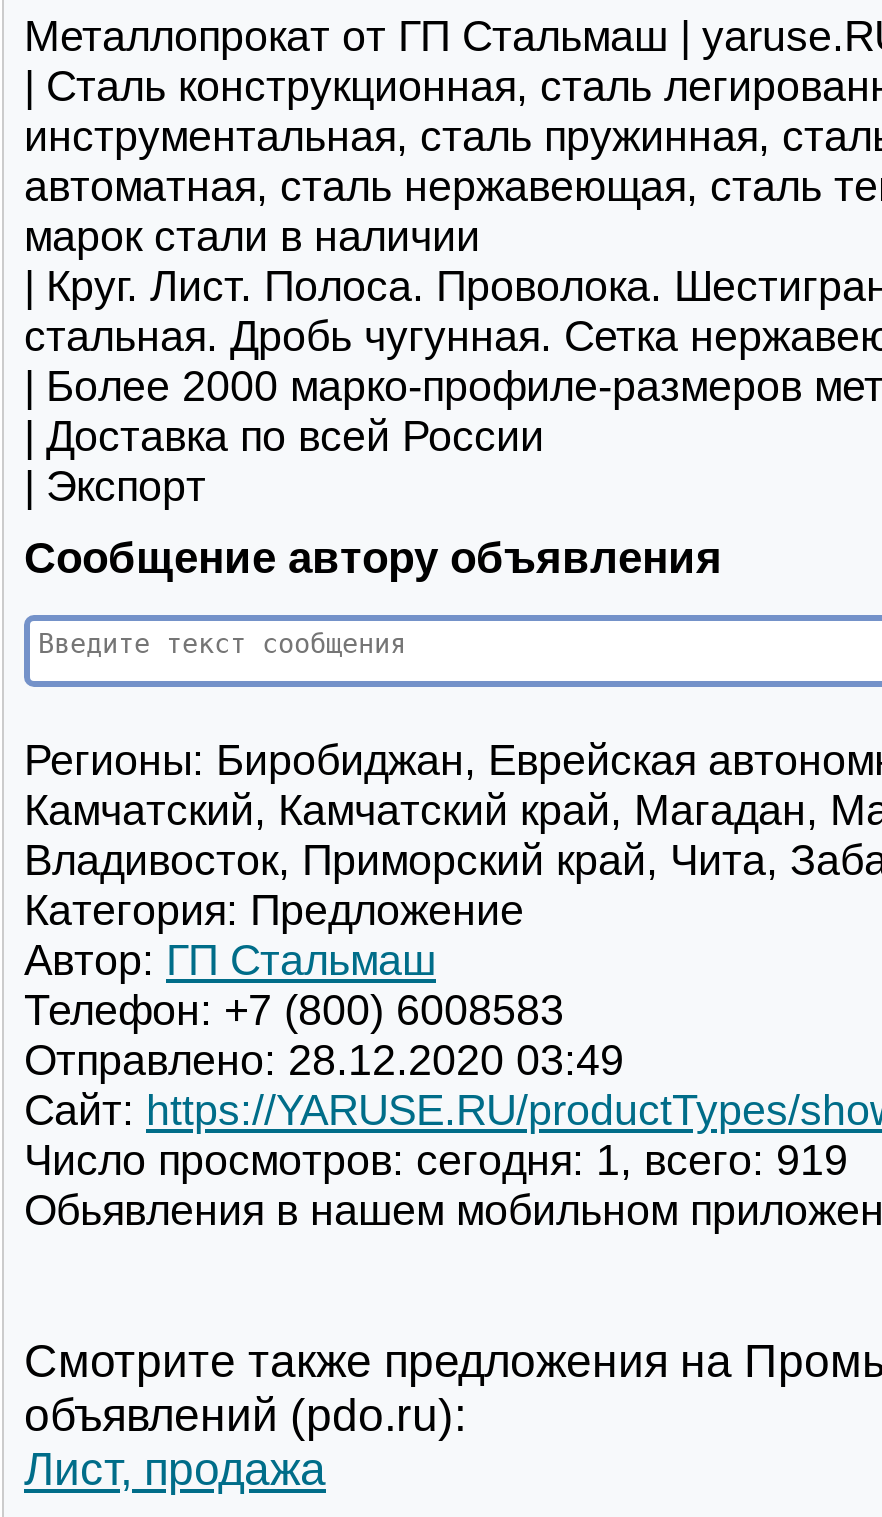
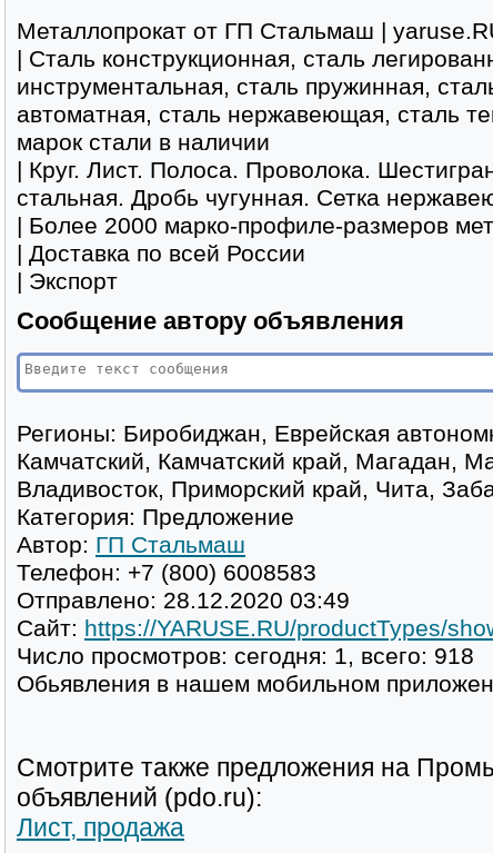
[24,1138,848,1186] Число просмотров: сегодня: 1, всего: 919 -> [17,643,474,670] Число просмотров: сегодня: 1, всего: 918

